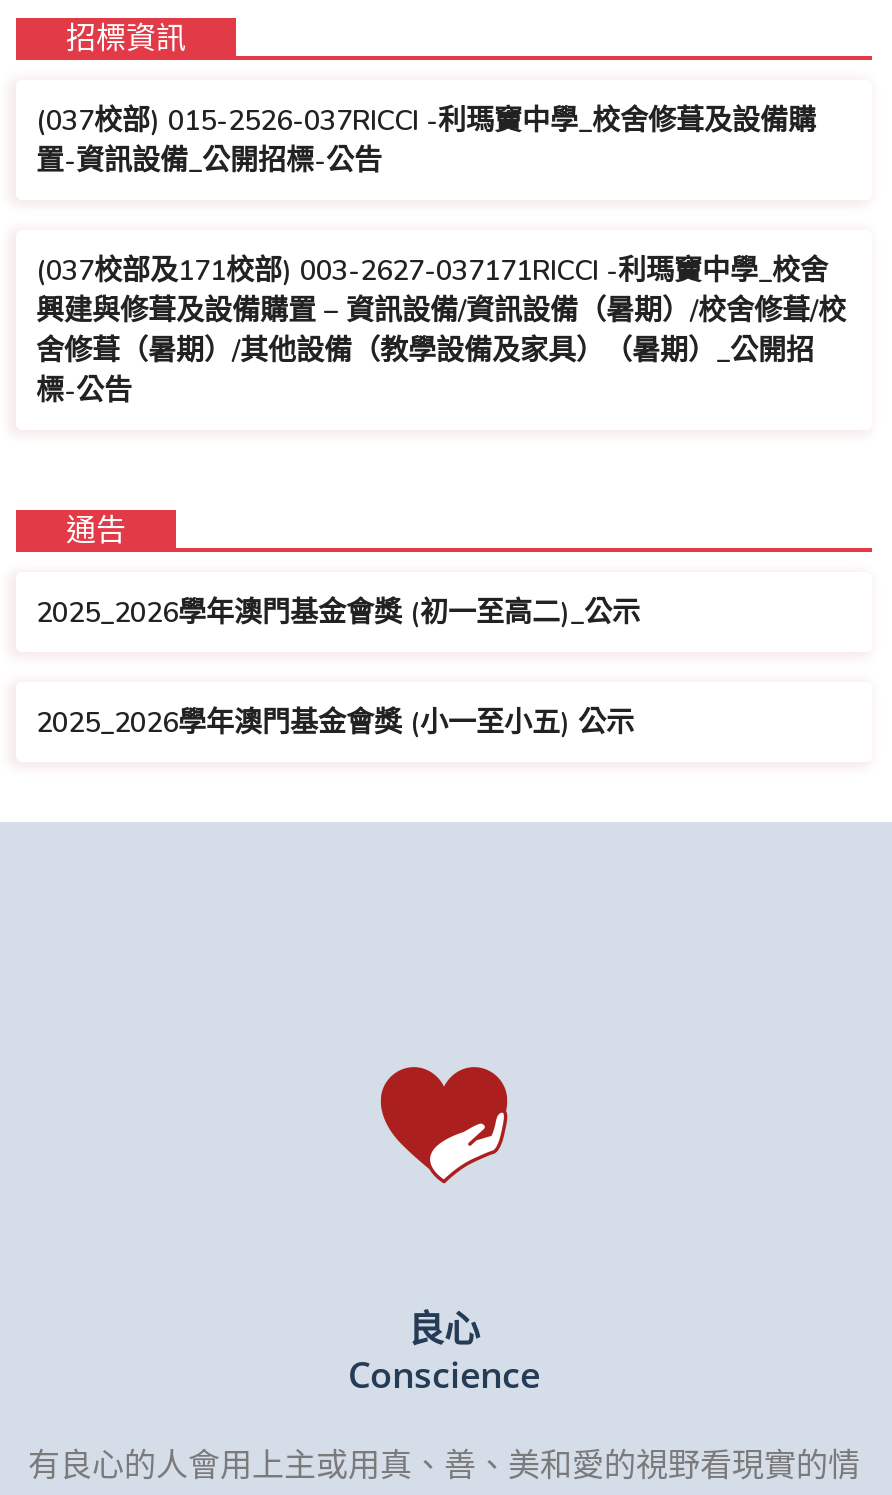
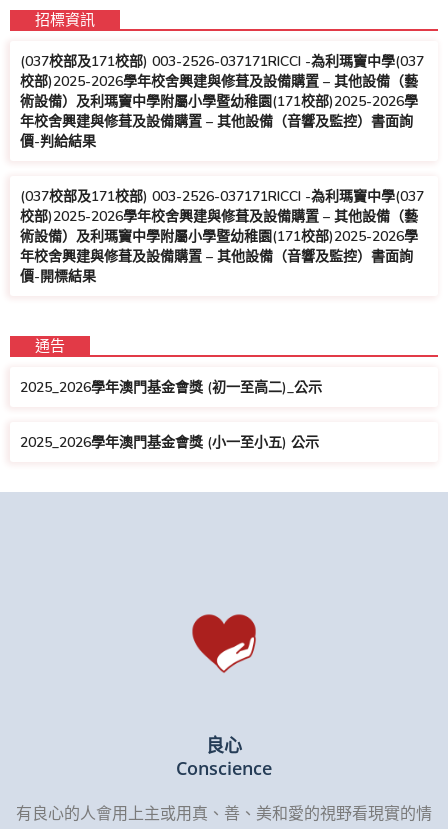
[36,102,816,180] (037校部) 015-2526-037RICCI -利瑪竇中學_校舍修葺及設備購 | 置-資訊設備_公開招標-公告 -> [20,52,424,151] (037校部及171校部) 003-2526-037171RICCI -為利瑪竇中學(037 | 校部)2025-2026學年校舍興建與修葺及設備購置 – 其他設備（藝 | 術設備）及利瑪竇中學附屬小學暨幼稚園(171校部)2025-2026學 | 年校舍興建與修葺及設備購置 – 其他設備（音響及監控）書面詢 | 價-判給結果
[36,252,846,410] (037校部及171校部) 003-2627-037171RICCI -利瑪竇中學_校舍 | 興建與修葺及設備購置 – 資訊設備/資訊設備（暑期）/校舍修葺/校 | 舍修葺（暑期）/其他設備（教學設備及家具）（暑期）_公開招 | 標-公告 -> [20,187,424,286] (037校部及171校部) 003-2526-037171RICCI -為利瑪竇中學(037 | 校部)2025-2026學年校舍興建與修葺及設備購置 – 其他設備（藝 | 術設備）及利瑪竇中學附屬小學暨幼稚園(171校部)2025-2026學 | 年校舍興建與修葺及設備購置 – 其他設備（音響及監控）書面詢 | 價-開標結果

